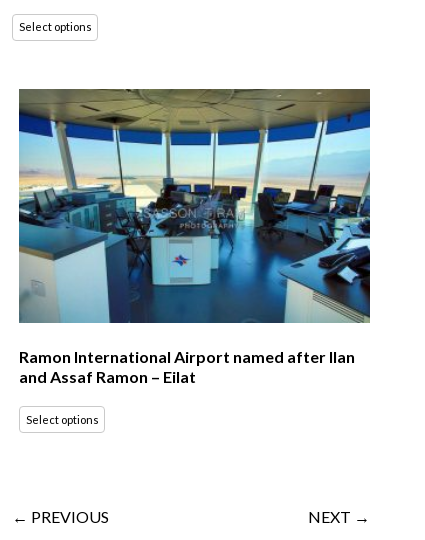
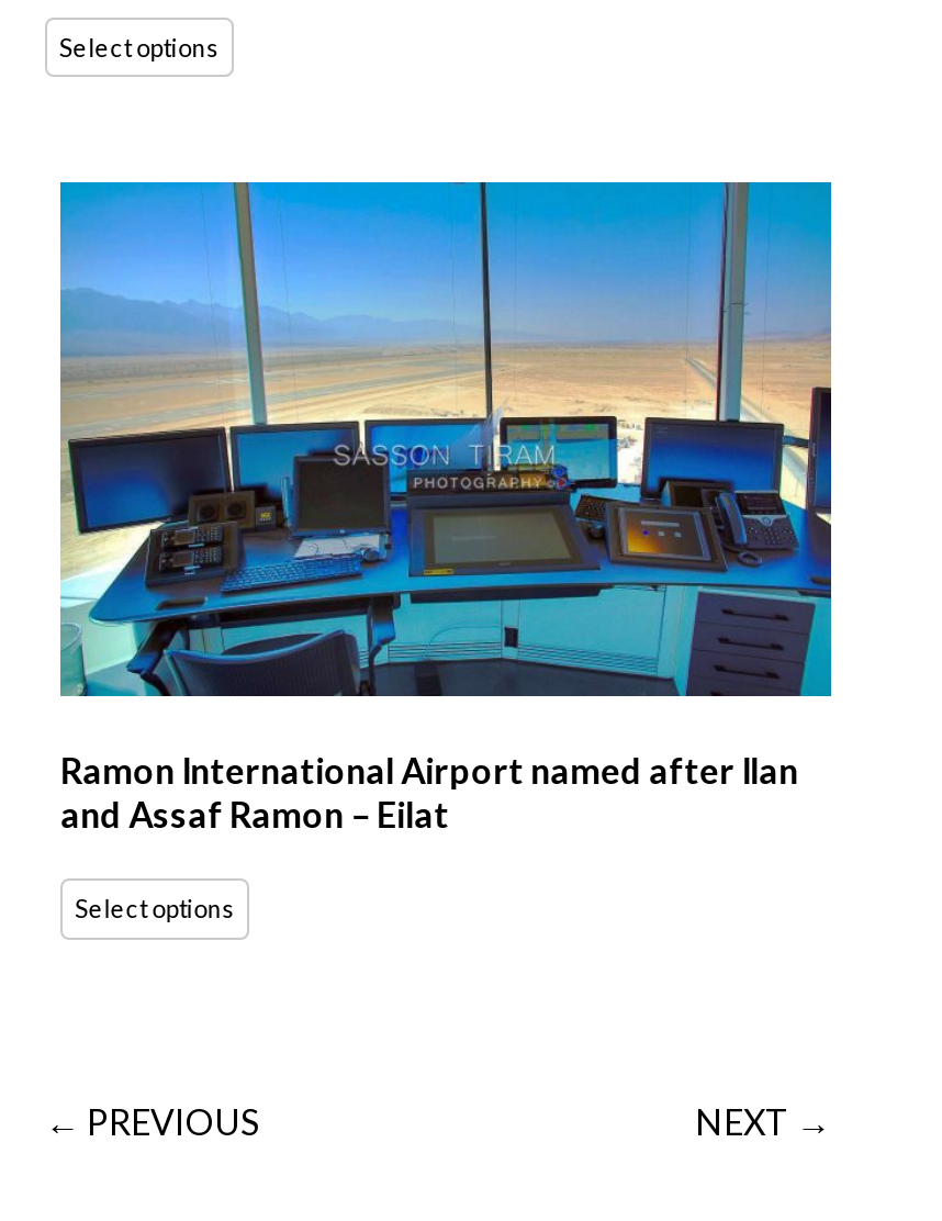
[18,88,371,324] [image] -> [58,180,833,698] [image]

